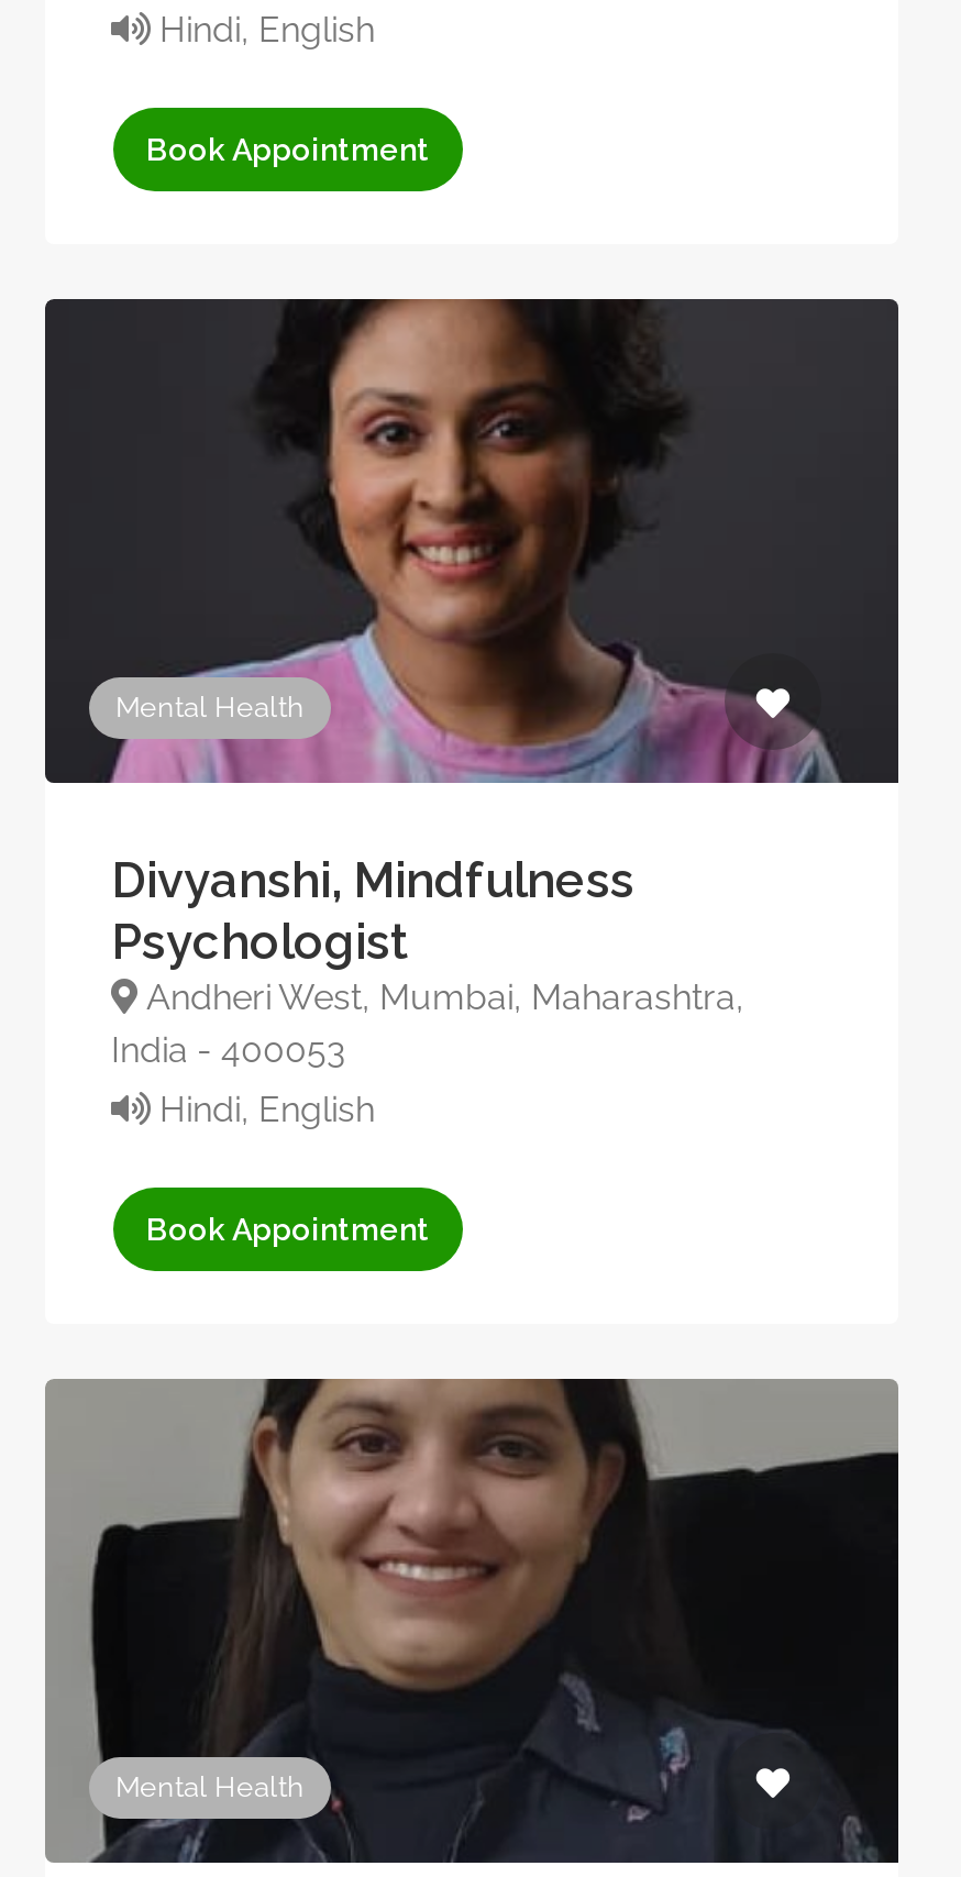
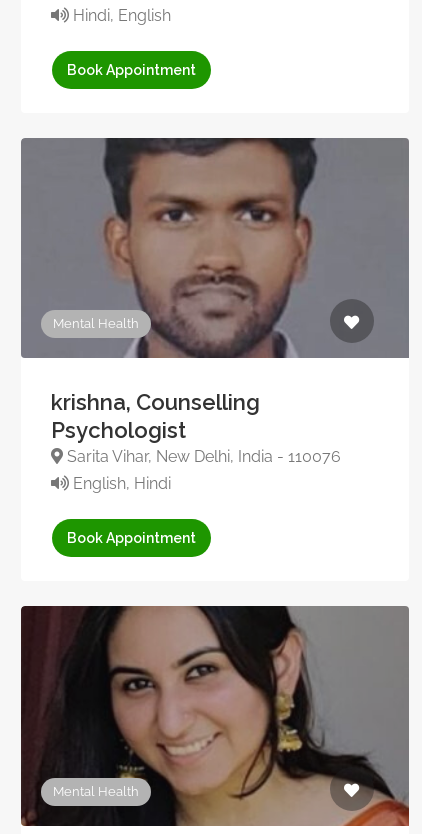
[45,299,898,908] [image] | Divyanshi, Mindfulness -> [22,138,408,415] [image] | krishna, Counselling
[111,976,744,1130] Andheri West, Mumbai, Maharashtra, | India - 400053 | Hindi, English -> [63,447,341,493] Sarita Vihar, New Delhi, India - 110076 | English, Hindi
[47,1377,901,1865] [image] -> [21,605,410,827] [image]

